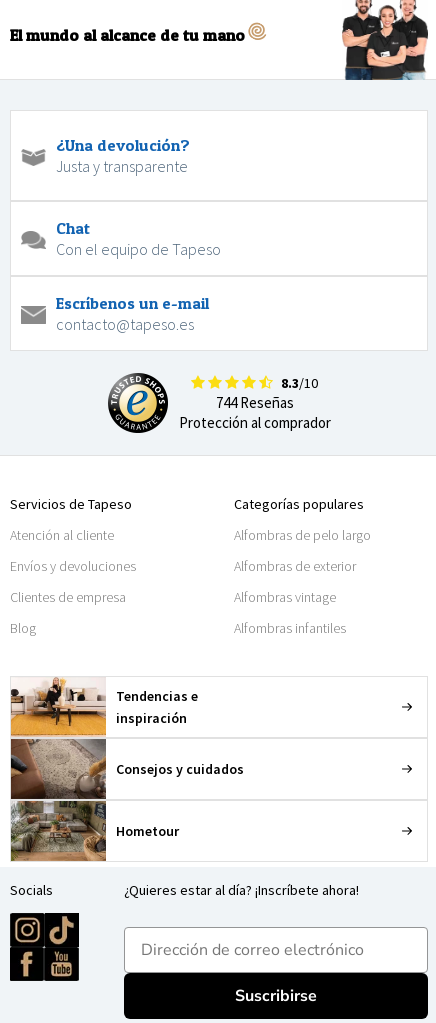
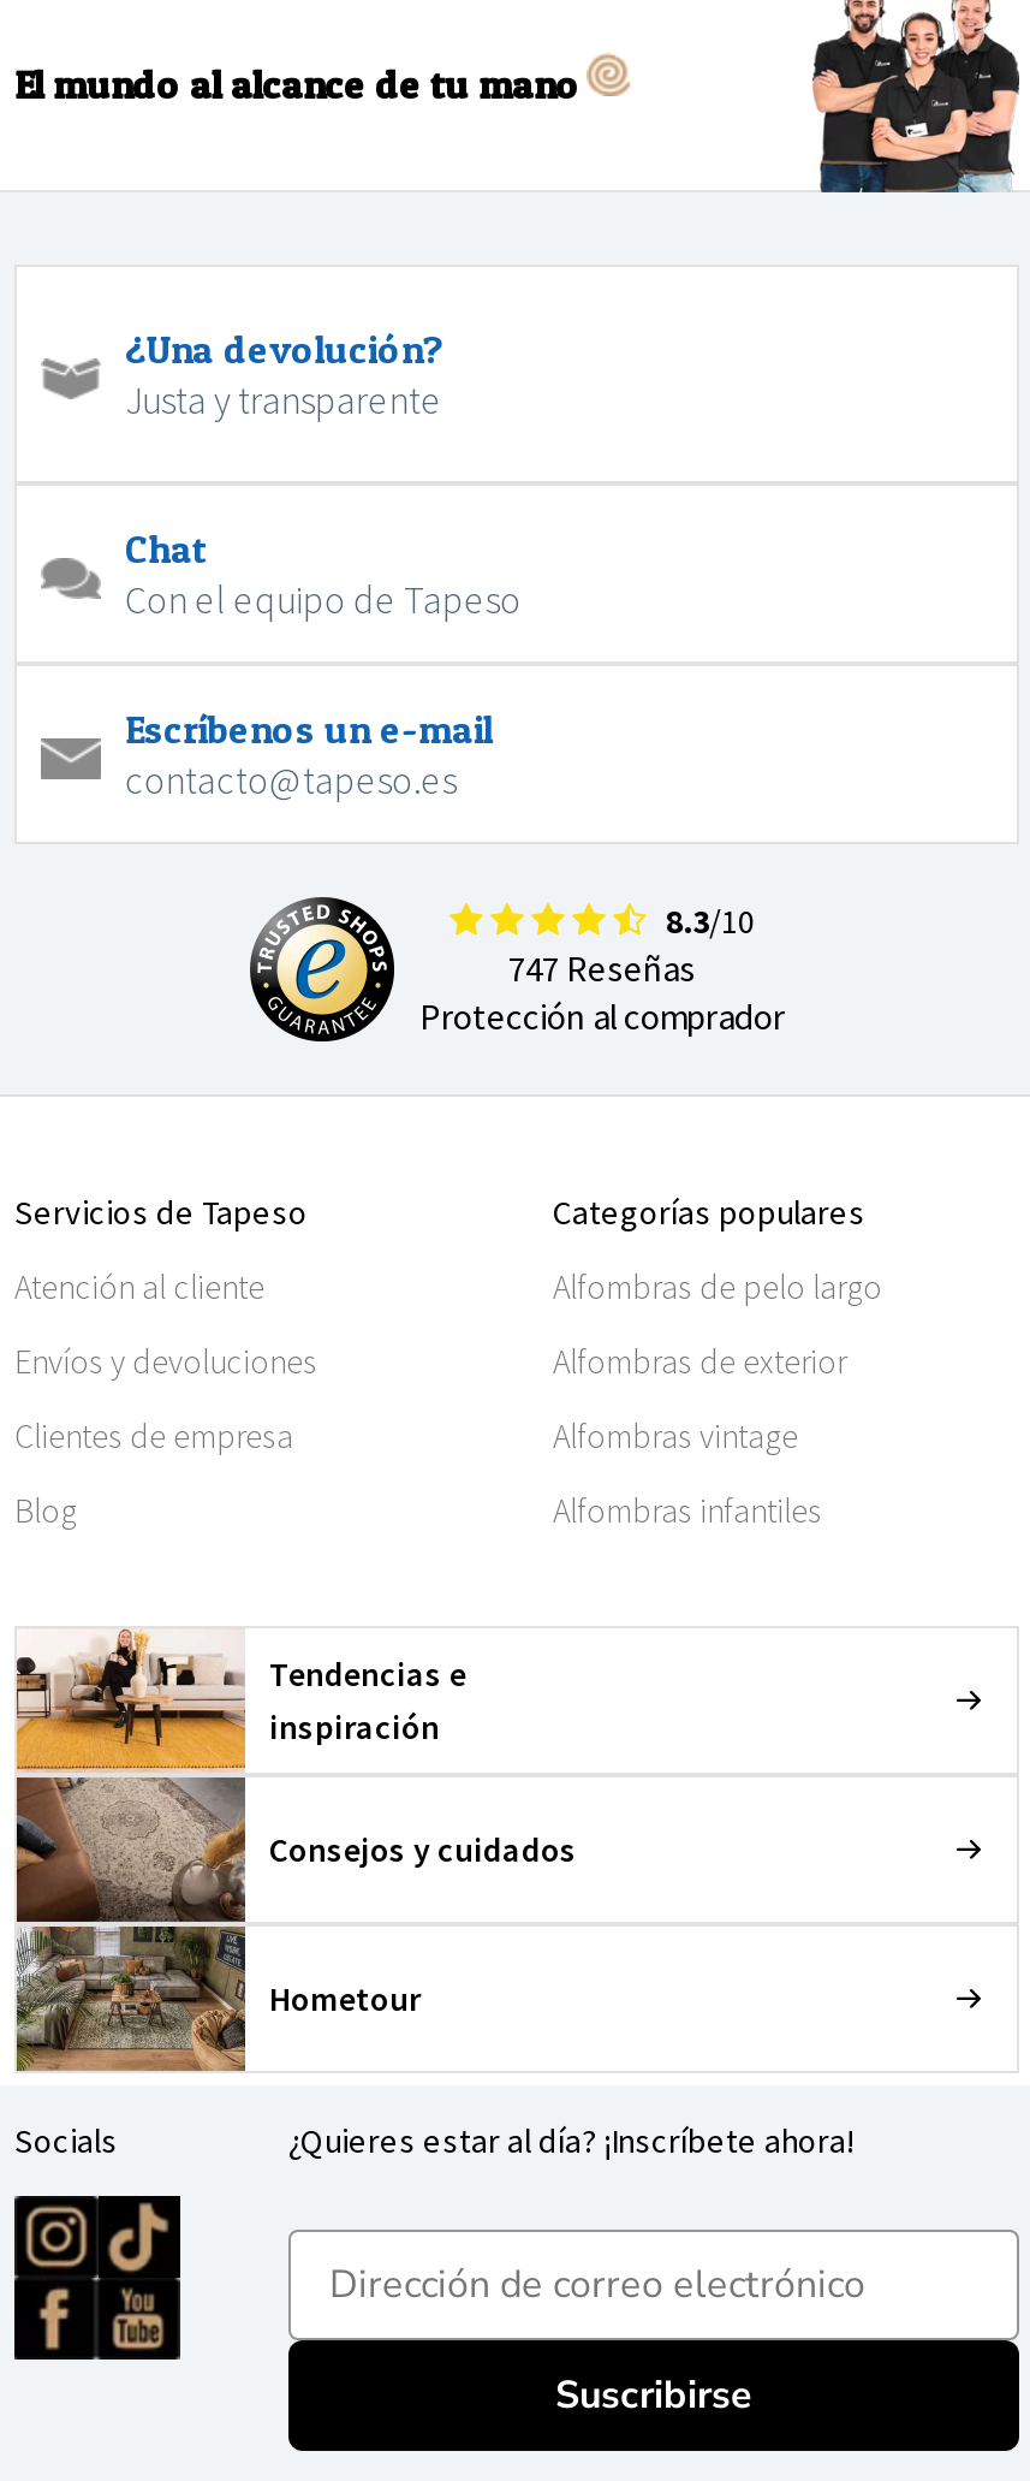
[215,393,293,412] 744 Reseñas -> [508,945,696,991] 747 Reseñas

